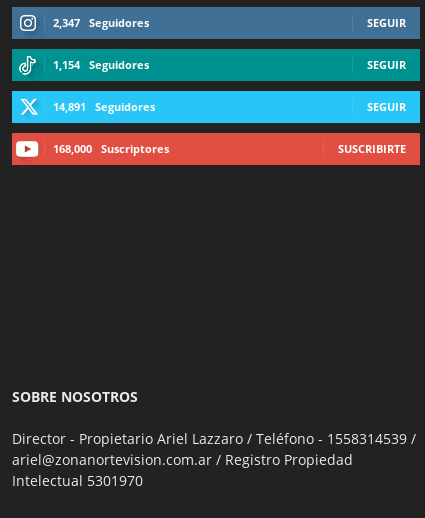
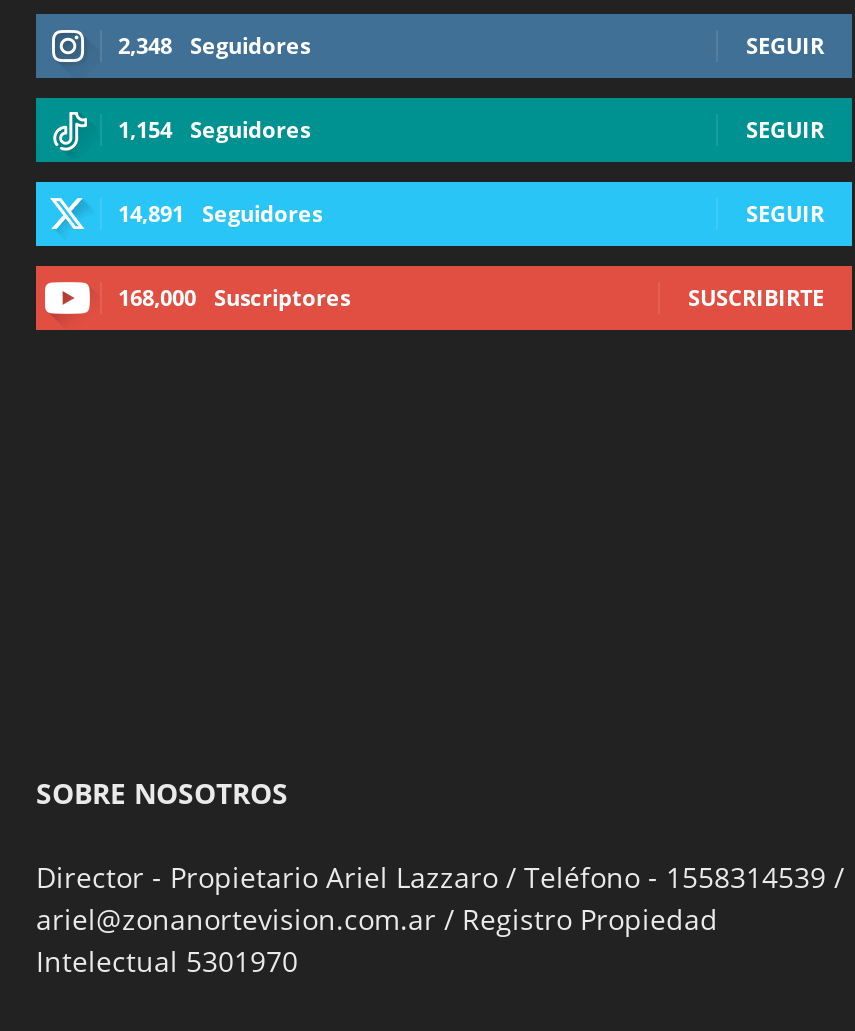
[53,15,149,30] 2,347 Seguidores -> [118,30,310,60] 2,348 Seguidores

